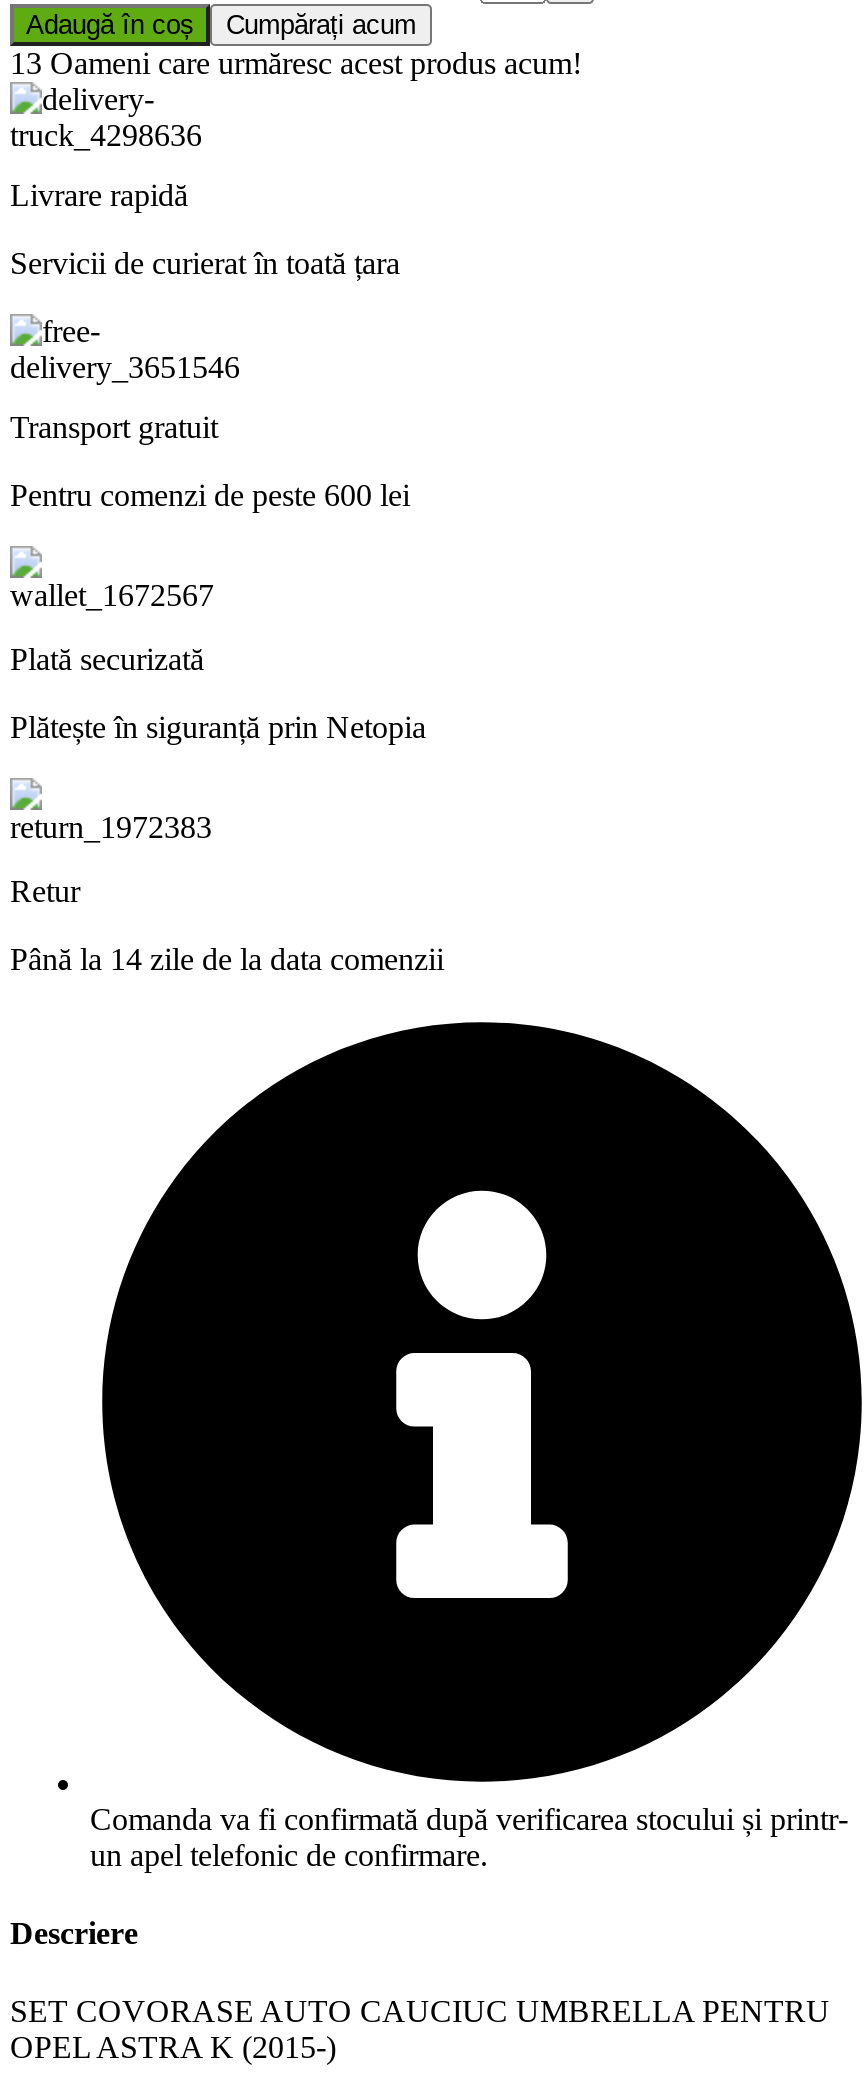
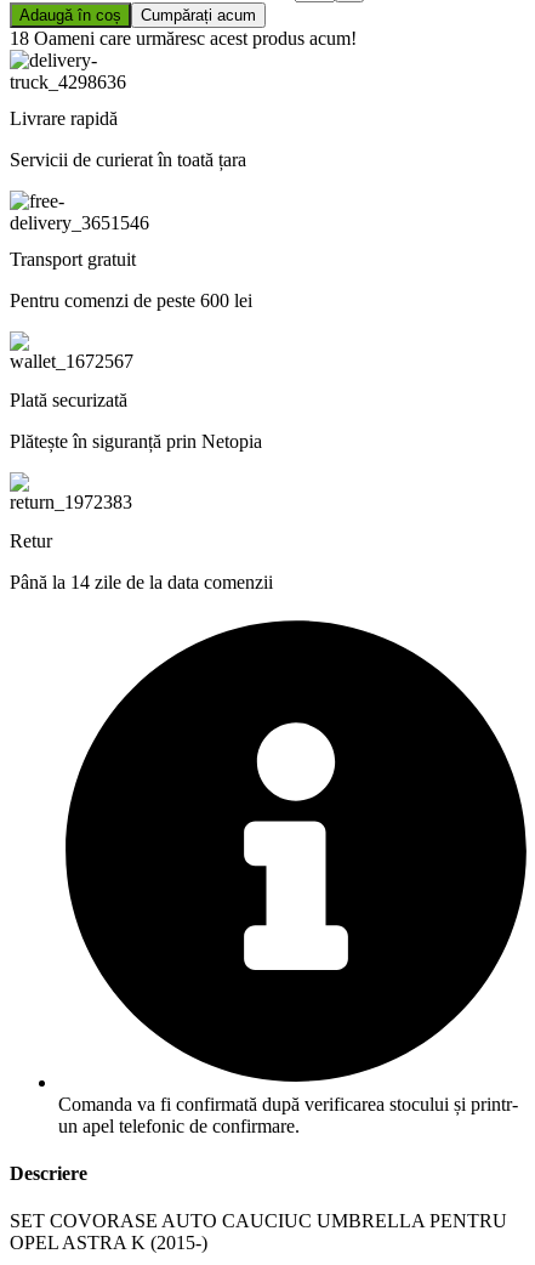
[10,45,582,79] 13 Oameni care urmăresc acest produs acum! -> [10,27,357,48] 18 Oameni care urmăresc acest produs acum!

